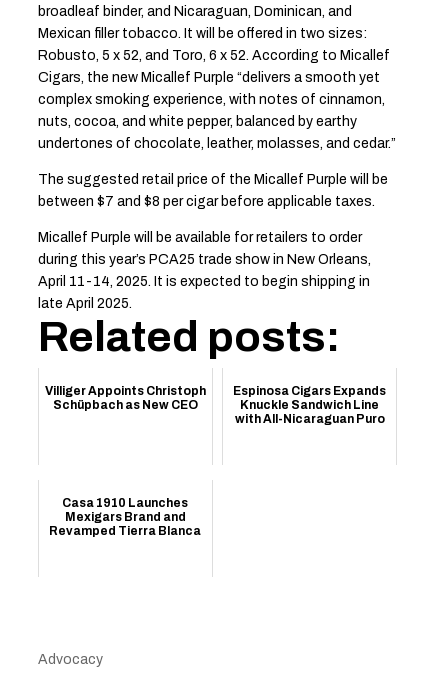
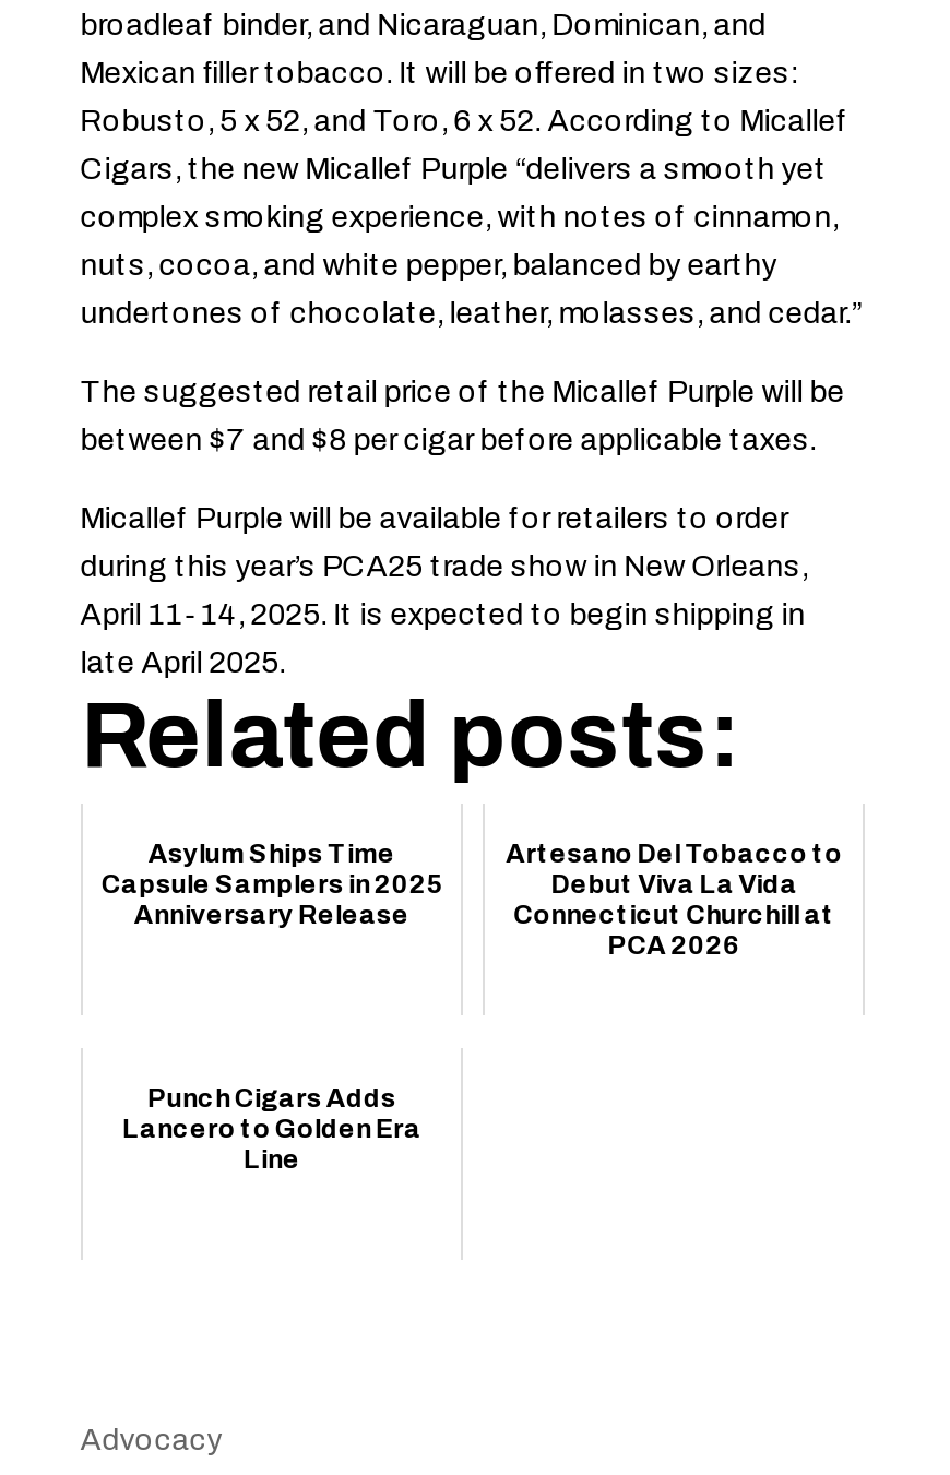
[45,384,206,412] Villiger Appoints Christoph | Schüpbach as New CEO -> [101,838,442,930] Asylum Ships Time | Capsule Samplers in 2025 | Anniversary Release
[233,384,386,426] Espinosa Cigars Expands | Knuckle Sandwich Line | with All-Nicaraguan Puro -> [506,838,842,960] Artesano Del Tobacco to | Debut Viva La Vida | Connecticut Churchill at | PCA 2026
[49,496,201,538] Casa 1910 Launches | Mexigars Brand and | Revamped Tierra Blanca -> [122,1082,421,1174] Punch Cigars Adds | Lancero to Golden Era | Line

